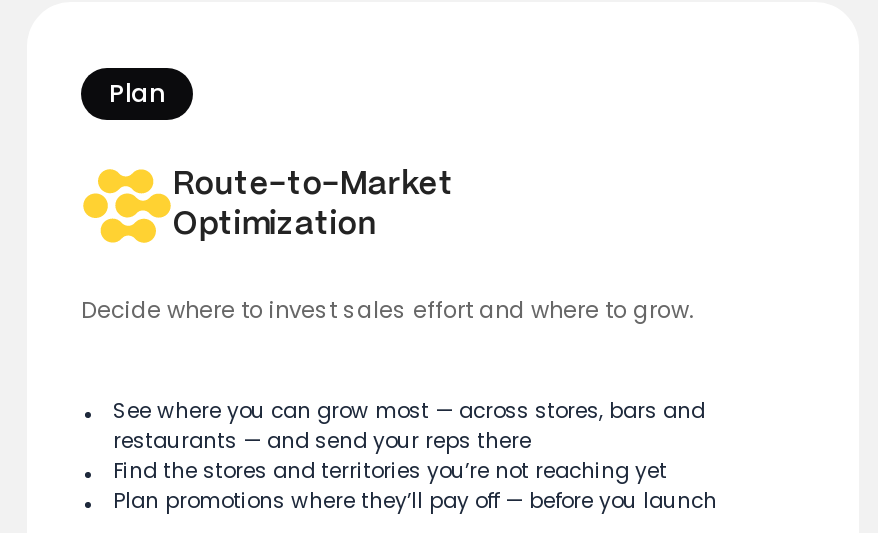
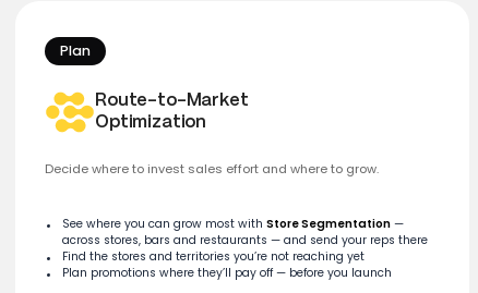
[113,396,705,456] See where you can grow most — across stores, bars and | restaurants — and send your reps there -> [62,216,428,248] See where you can grow most with Store Segmentation — | across stores, bars and restaurants — and send your reps there

